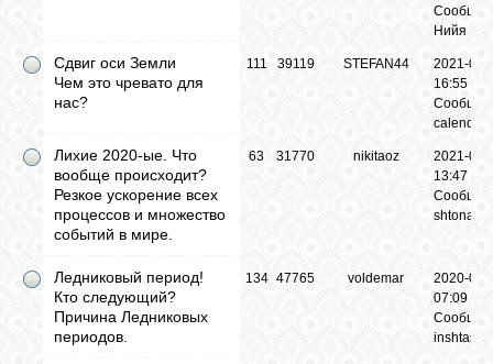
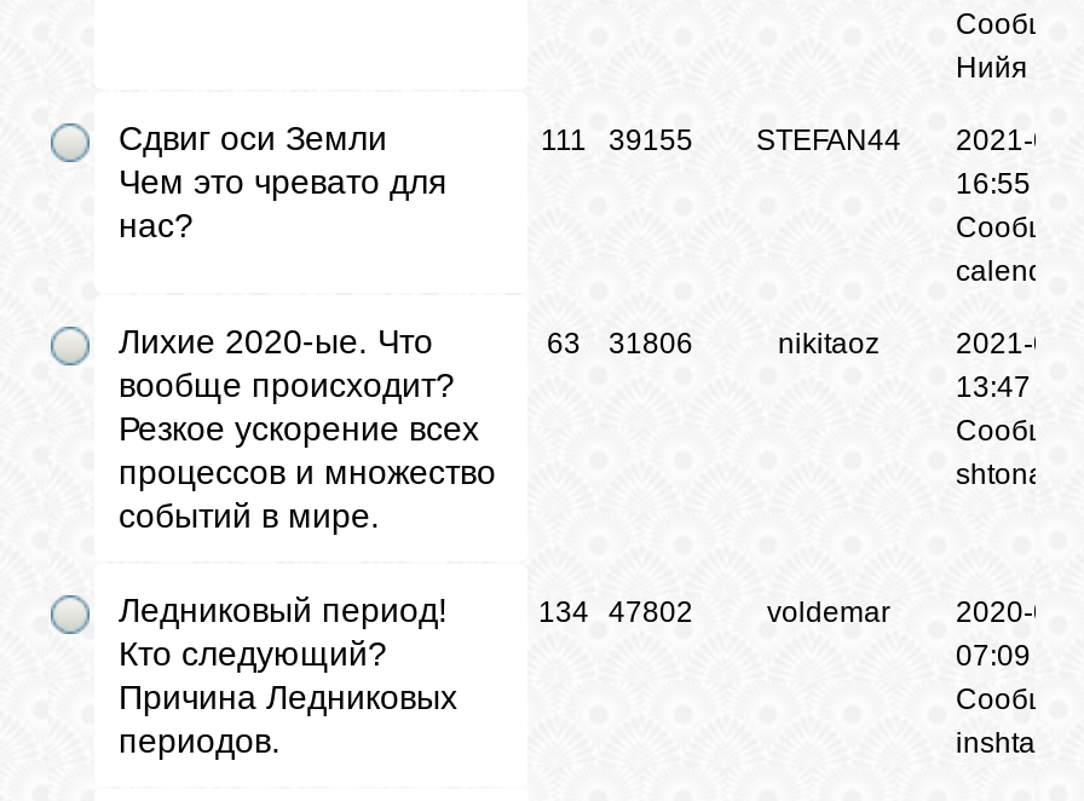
[277,56,314,71] 39119 -> [609,123,693,157] 39155
[249,148,315,164] 63 31770 -> [547,327,693,361] 63 31806
[245,271,315,286] 134 47765 -> [538,595,693,629] 134 47802

